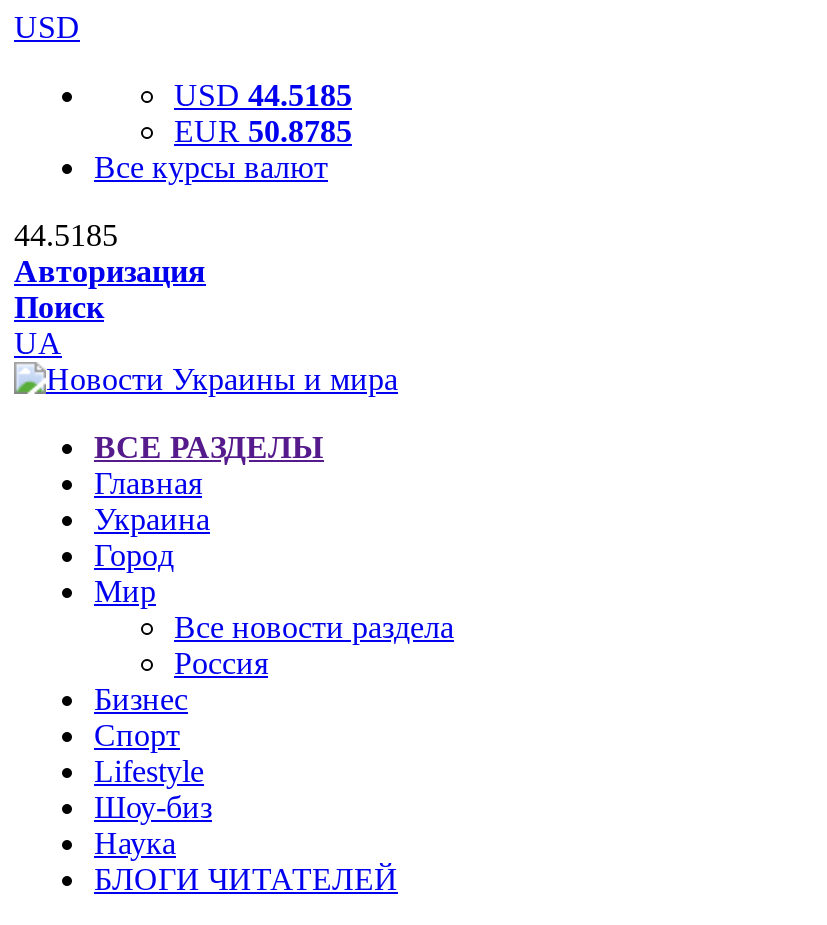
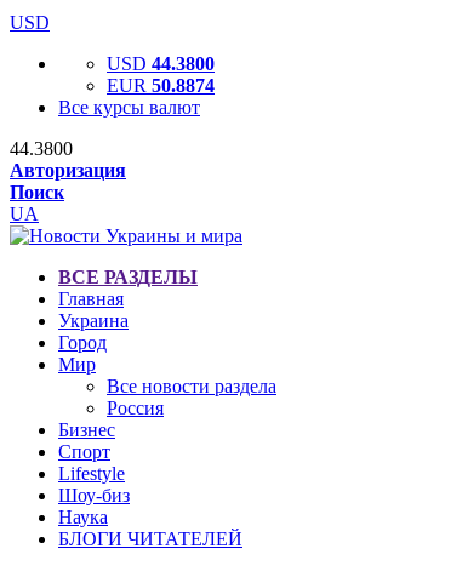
[174,78,352,112] USD 44.5185 -> [107,53,215,74] USD 44.3800
[174,114,352,148] EUR 50.8785 -> [107,75,215,96] EUR 50.8874
[14,218,118,252] 44.5185 -> [10,138,73,159] 44.3800

